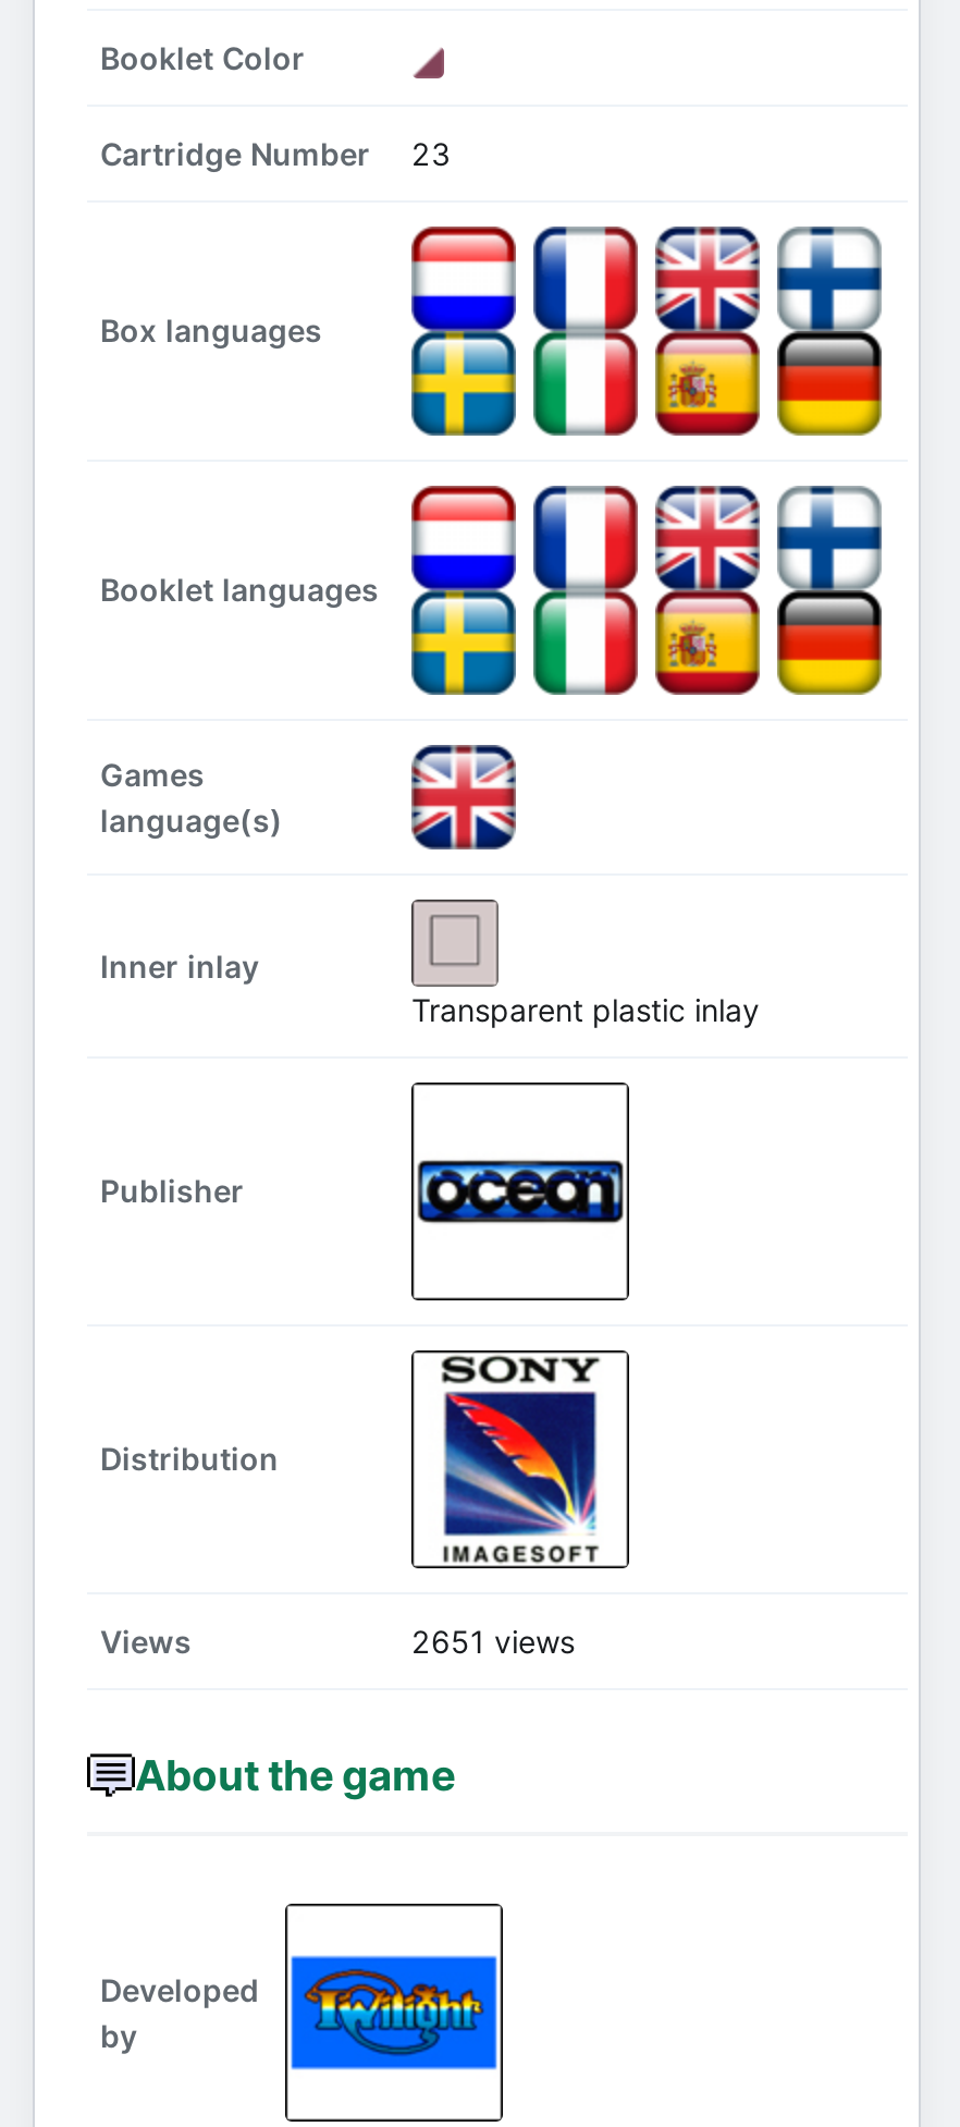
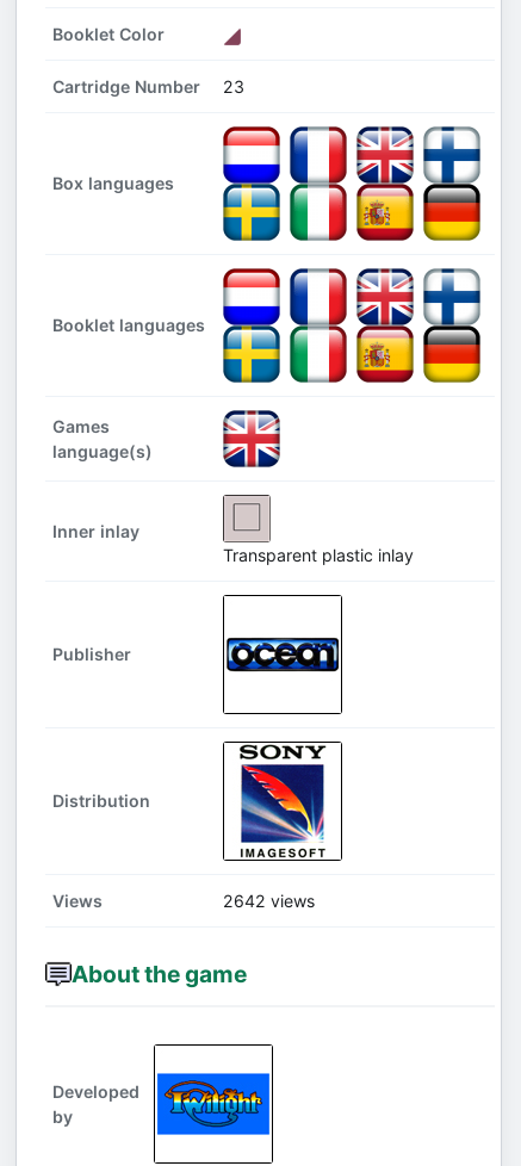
[411,1623,575,1660] 2651 views -> [223,891,315,911] 2642 views

